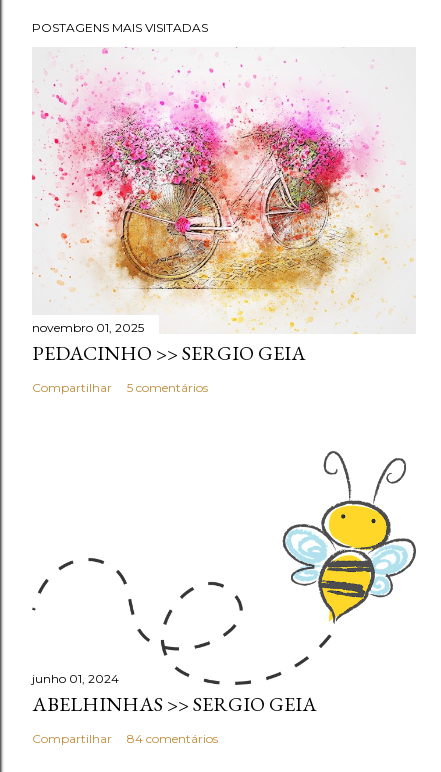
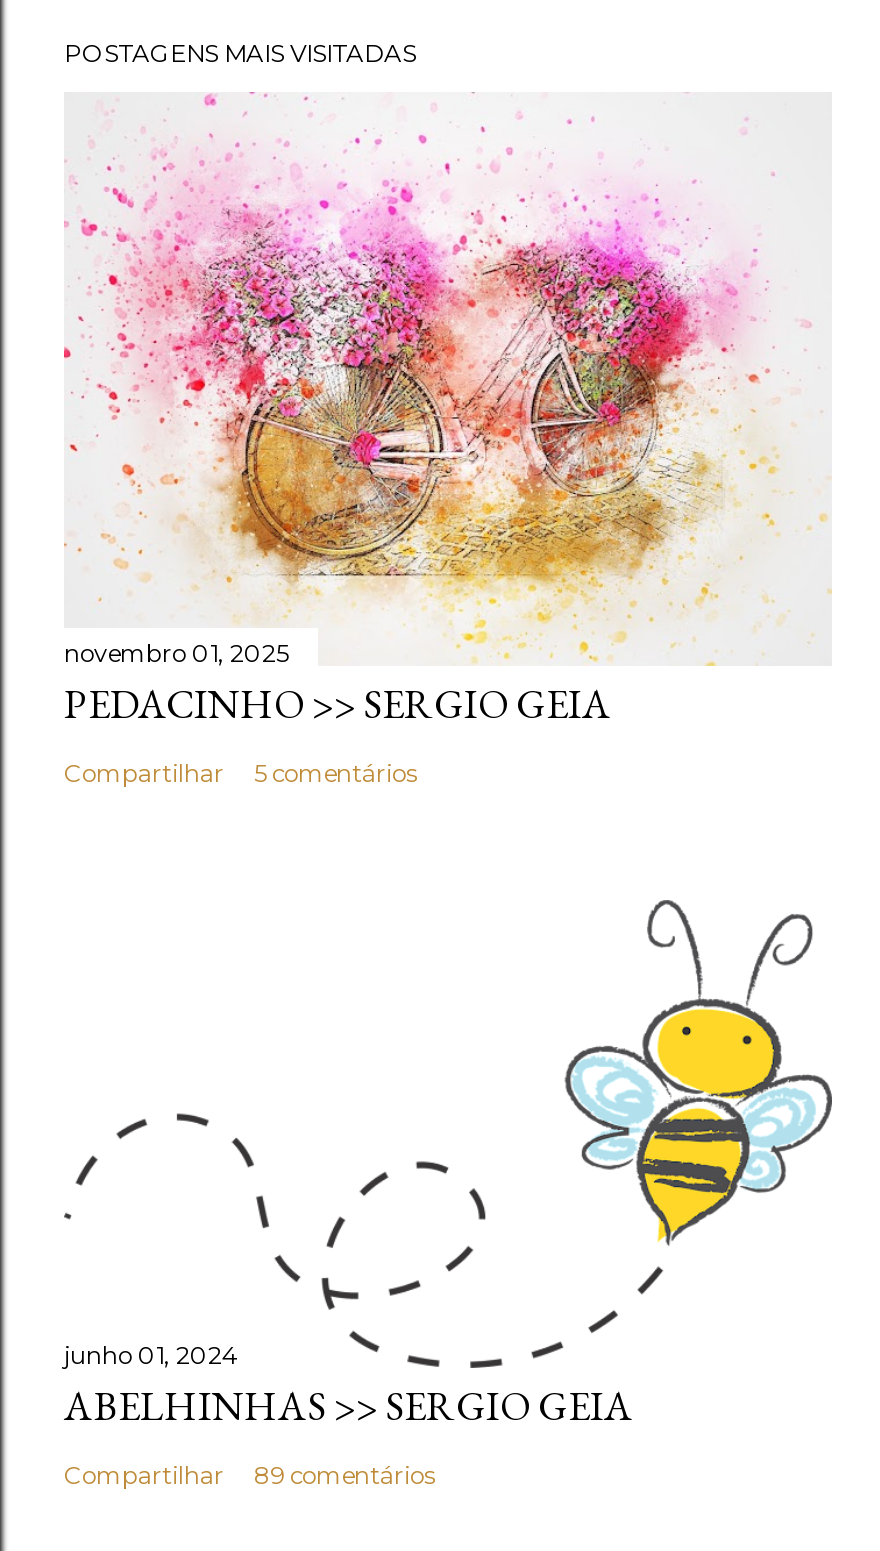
[32,731,218,746] Compartilhar 84 comentários -> [64,1459,434,1489] Compartilhar 89 comentários

